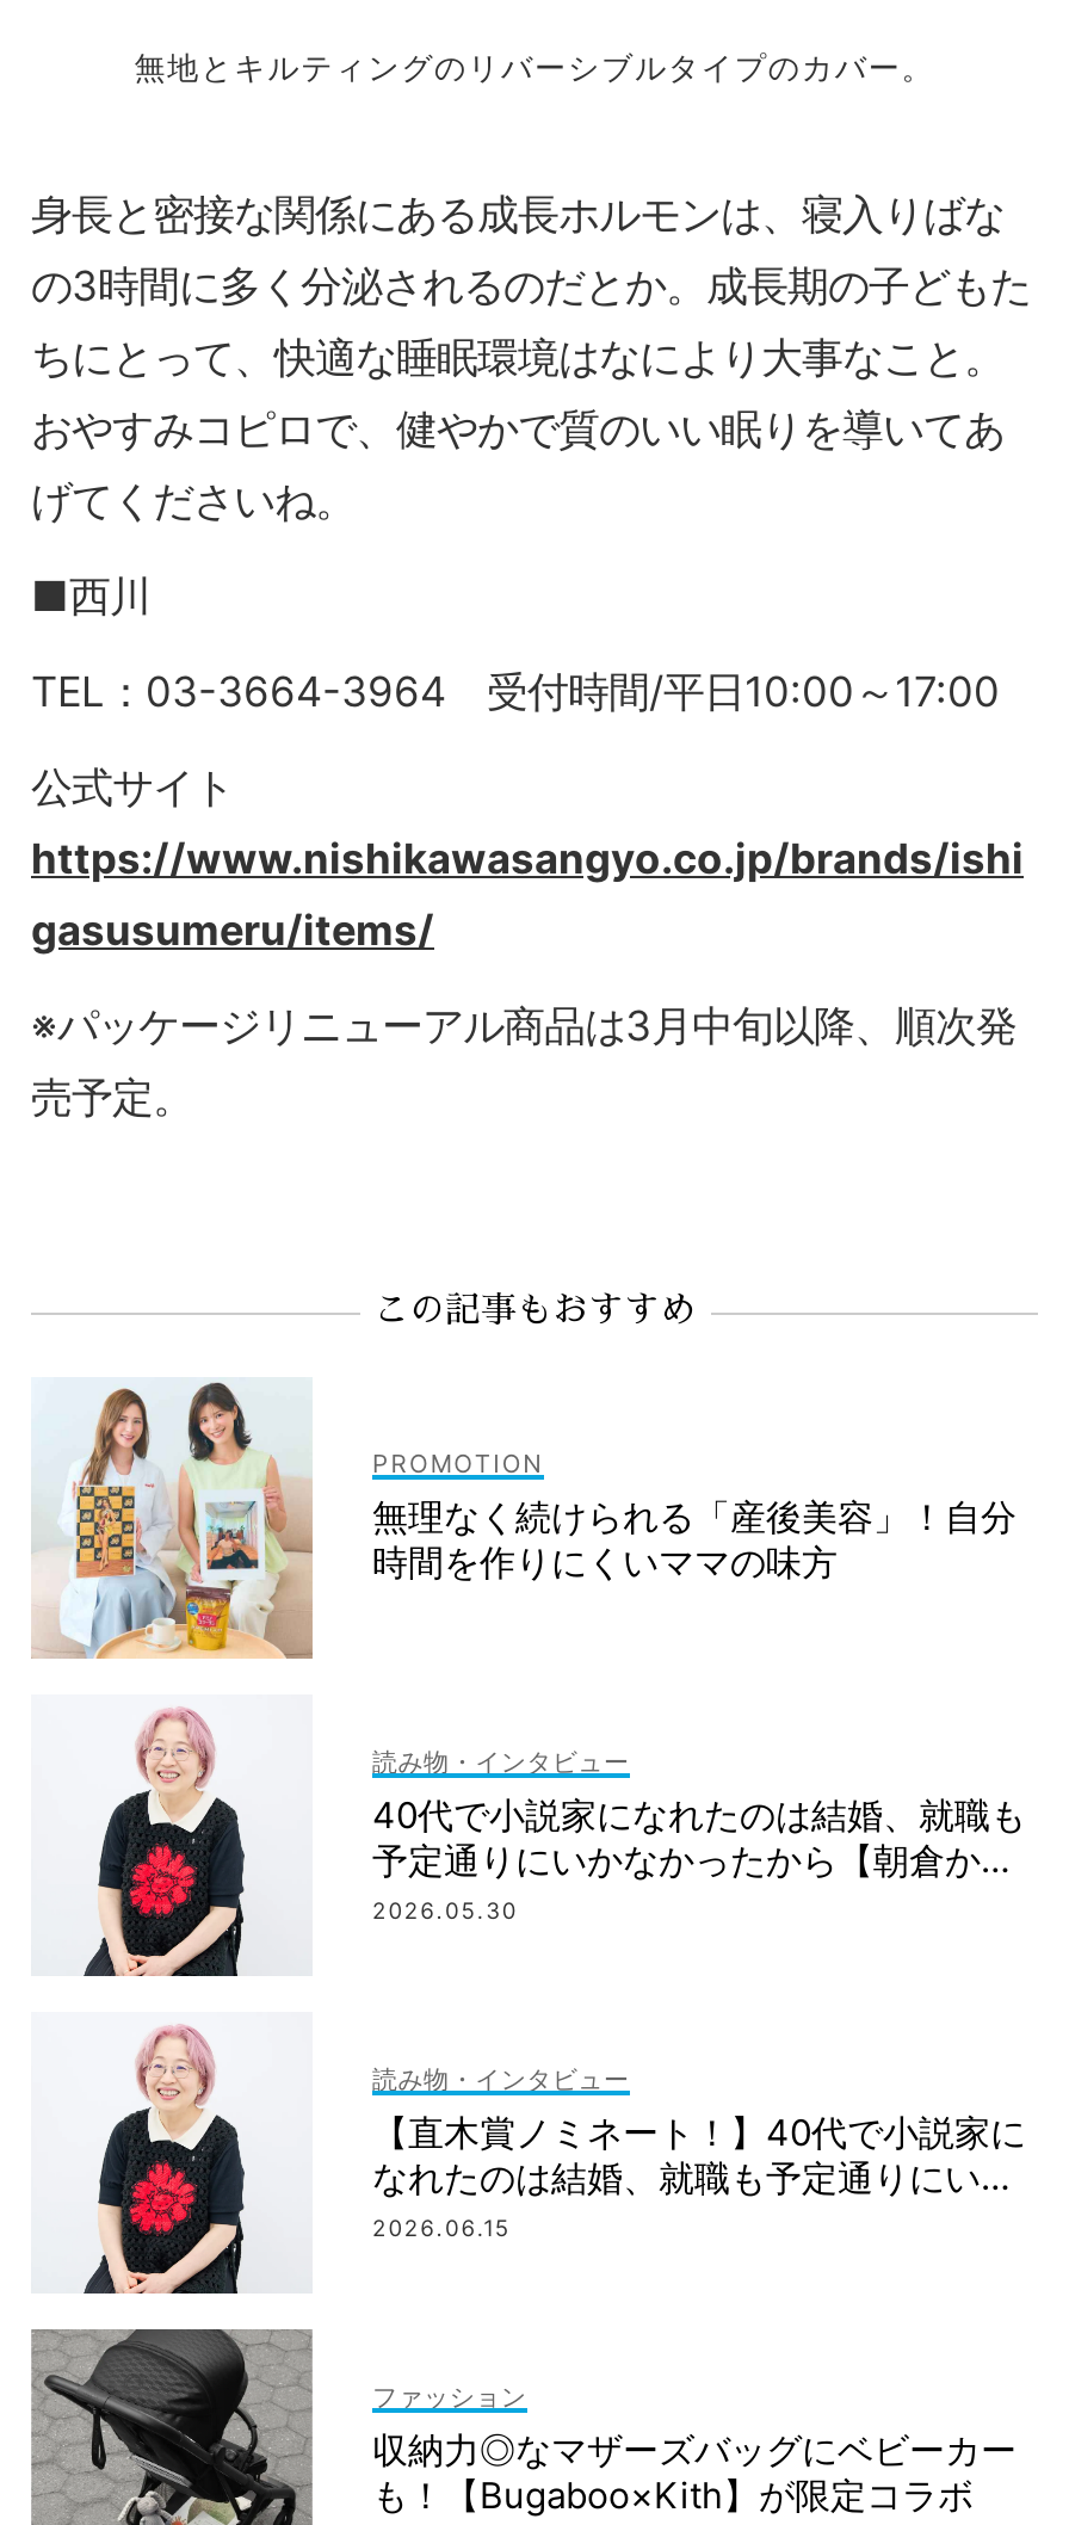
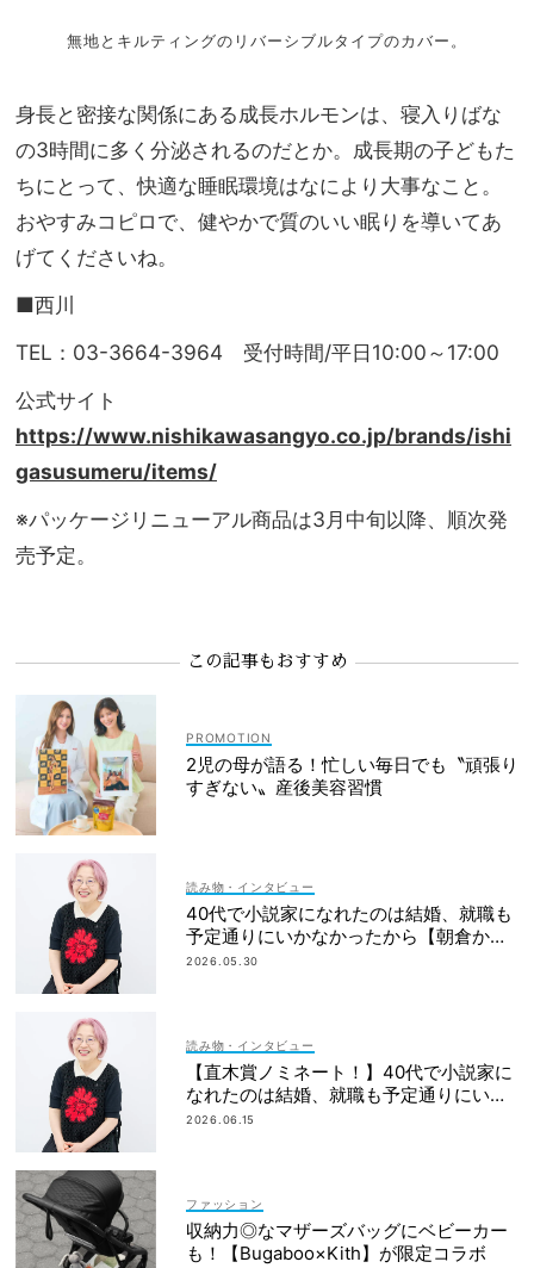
[372,1494,1017,1585] 無理なく続けられる「産後美容」！自分 | 時間を作りにくいママの味方 -> [186,753,519,799] 2児の母が語る！忙しい毎日でも〝頑張り | すぎない〟産後美容習慣

